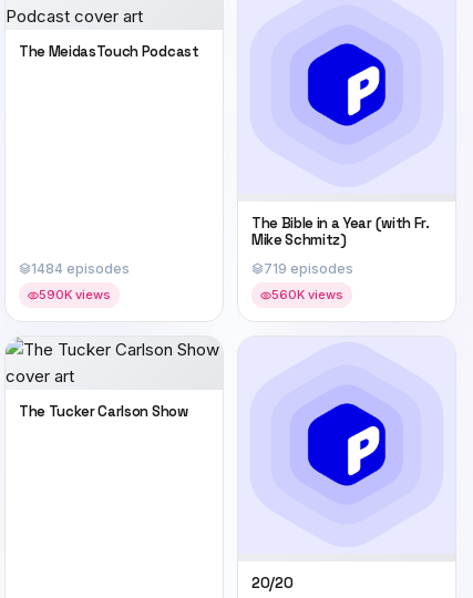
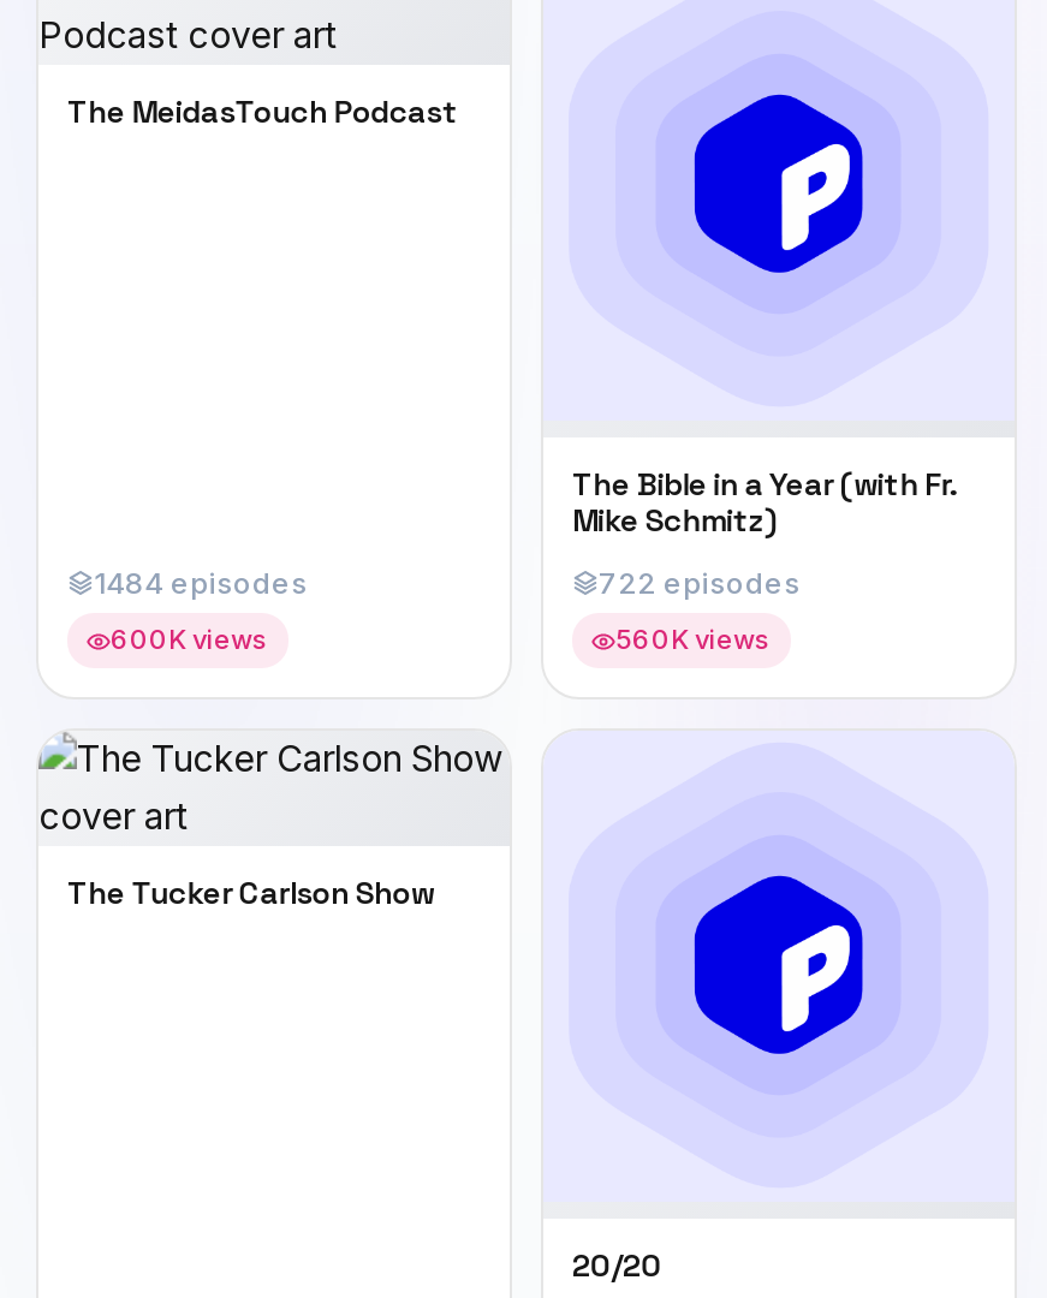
[264,260,353,277] 719 episodes -> [599,565,801,601] 722 episodes
[39,287,111,302] 590K views -> [111,623,269,656] 600K views

